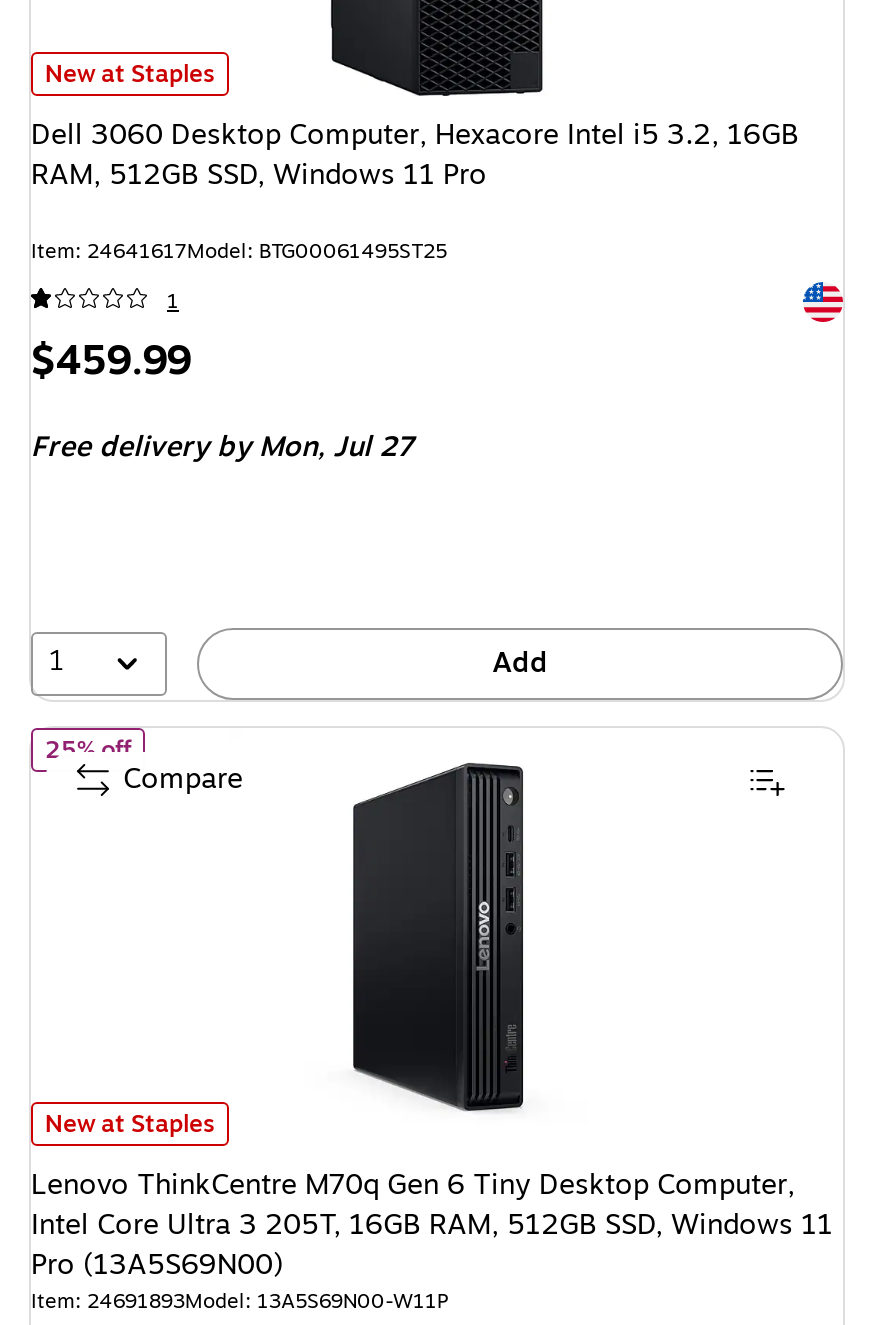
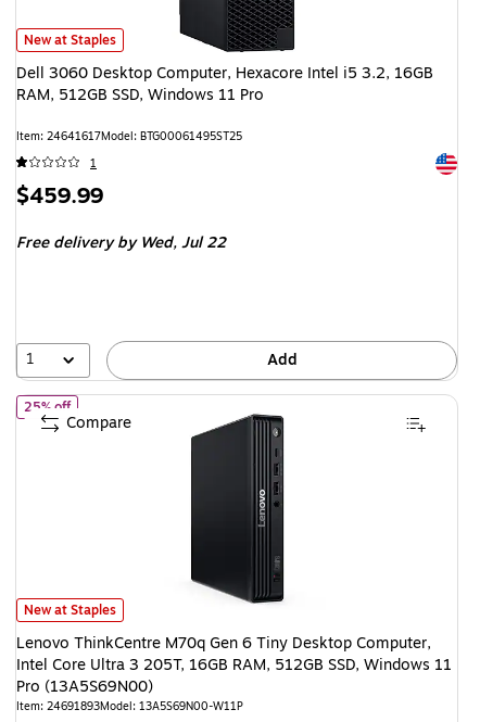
[31,426,413,468] Free deliveryby Mon, Jul 27 -> [16,231,226,254] Free deliveryby Wed, Jul 22

